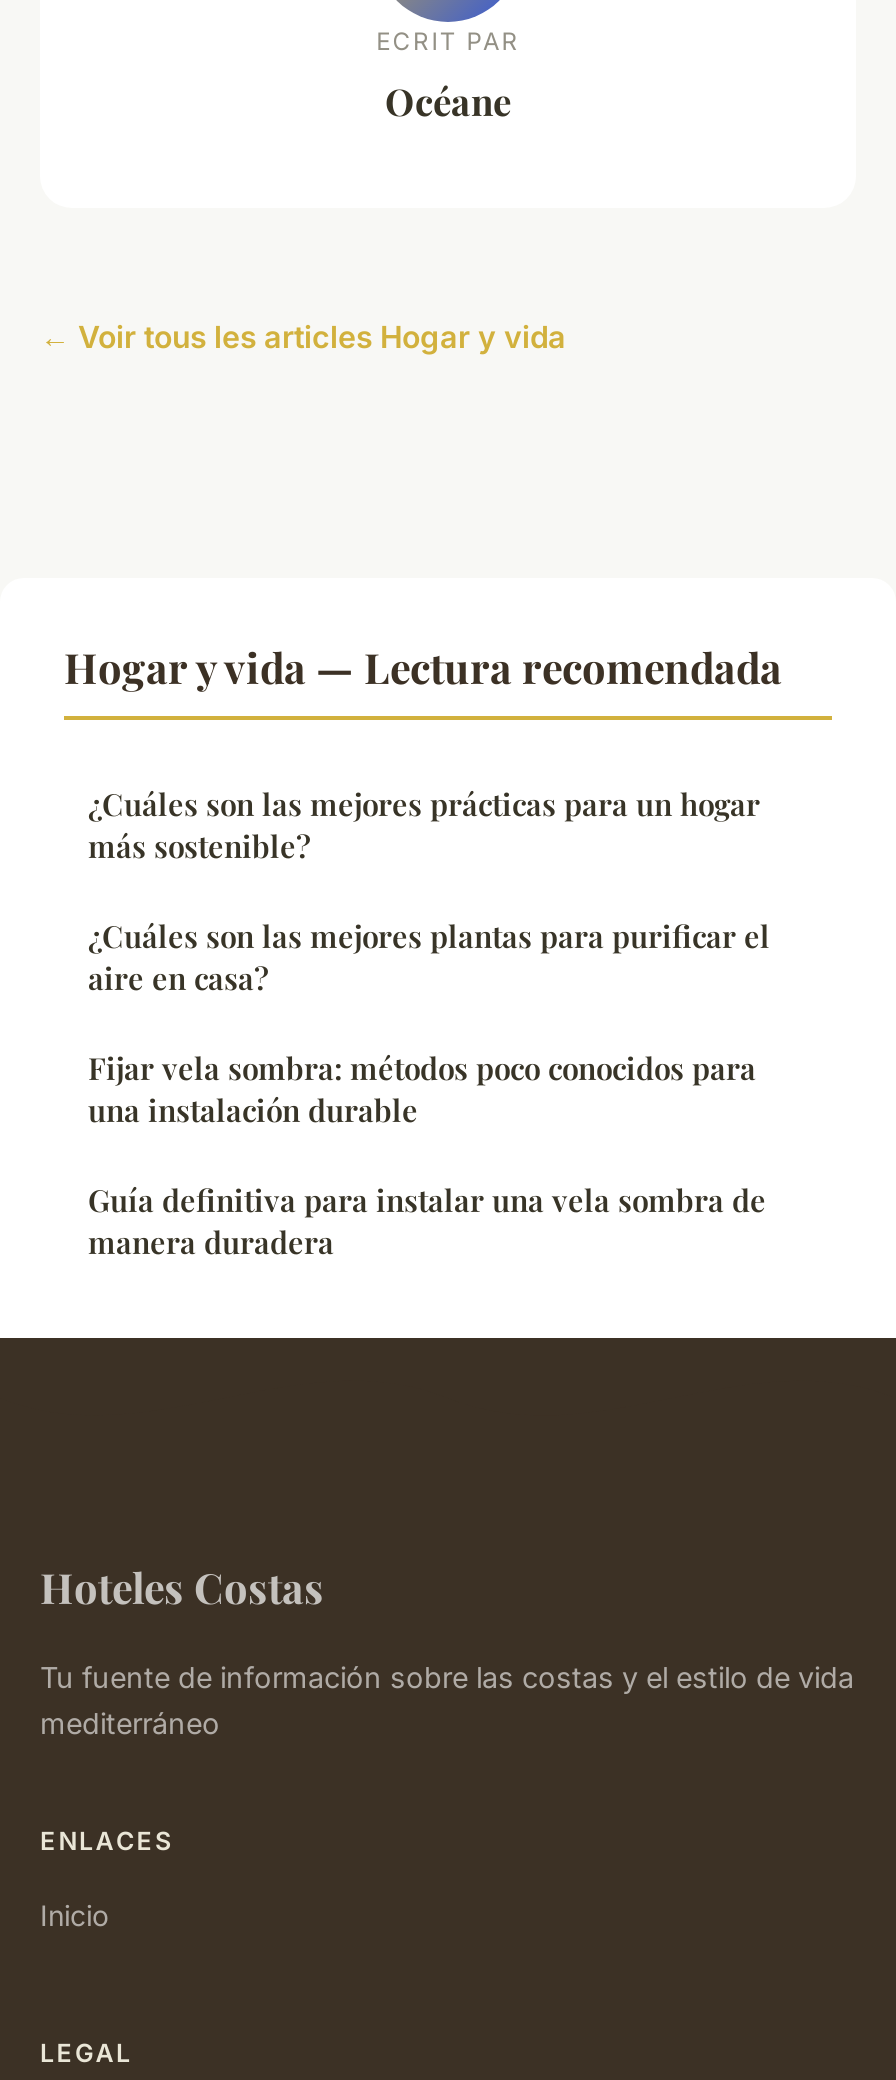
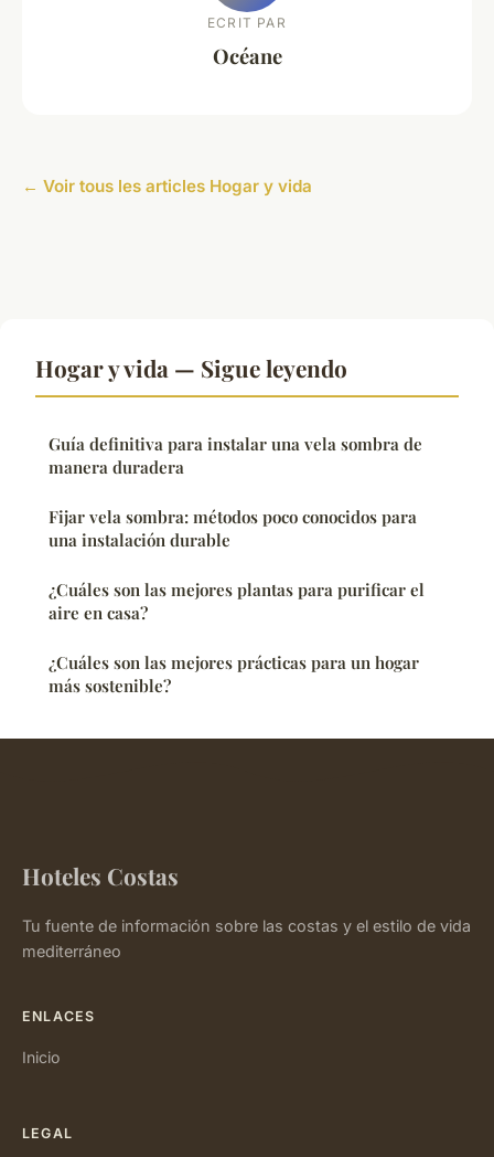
[64,638,782,694] Hogar y vida — Lectura recomendada -> [35,352,347,383] Hogar y vida — Sigue leyendo
moved [88,784,770,1130] -> [49,506,425,697]: Fijar vela sombra: métodos poco conocidos para | una instalación durable | ¿Cuáles son las mejores plantas para purificar el | aire en casa? | ¿Cuáles son las mejores prácticas para un hogar | más sostenible?
moved [88,1180,766,1262] -> [49,433,422,478]: Guía definitiva para instalar una vela sombra de | manera duradera

